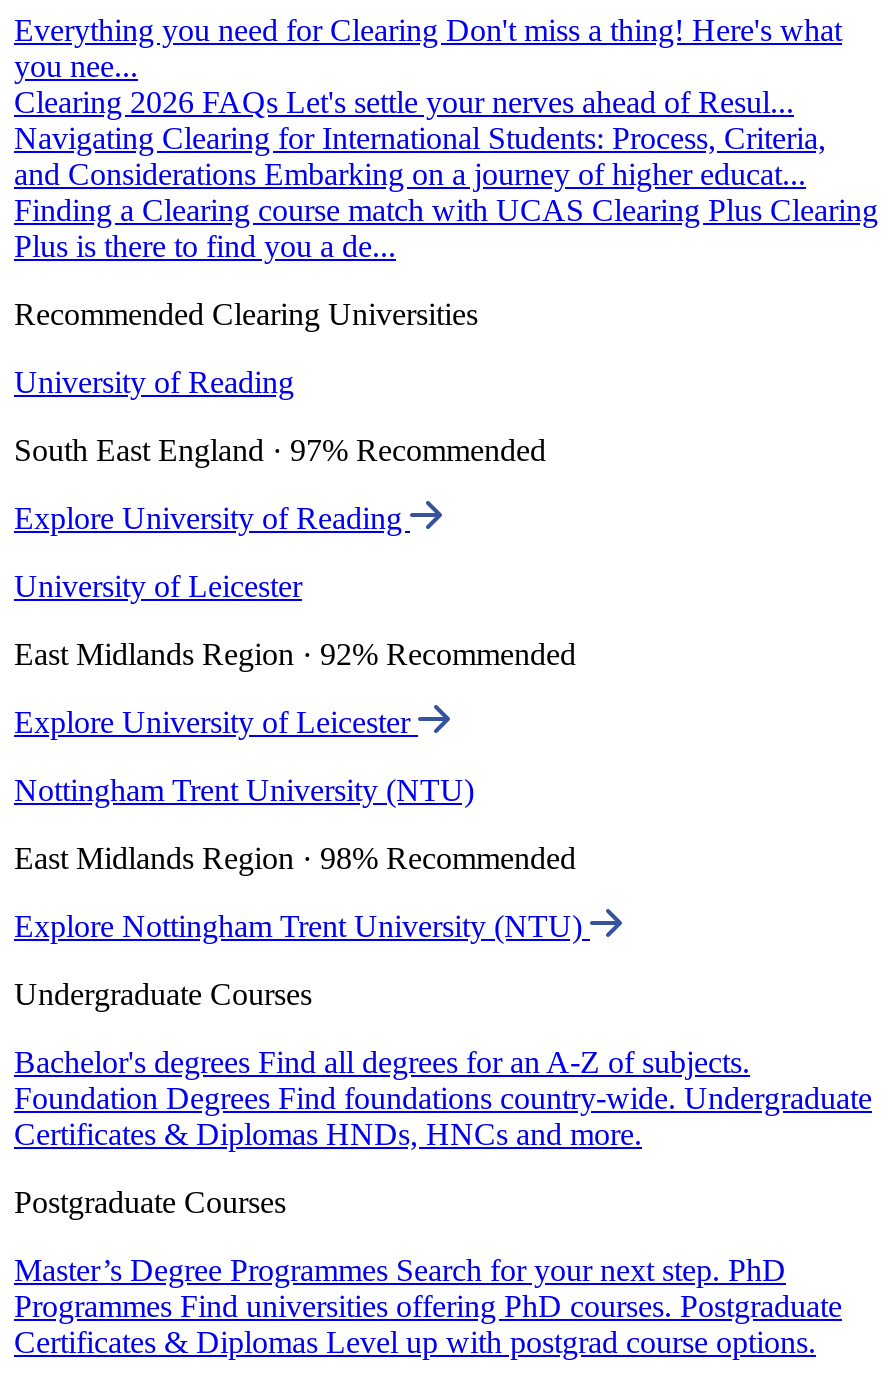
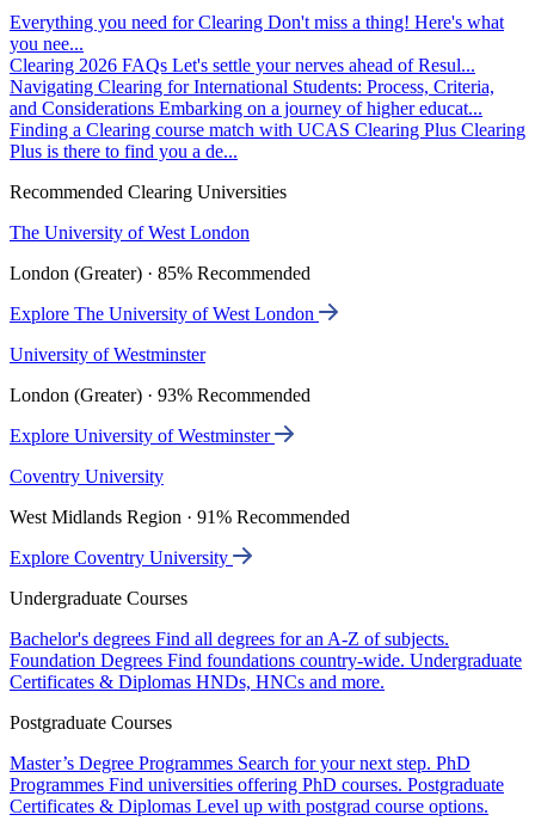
[14,365,294,399] University of Reading -> [10,222,250,243] The University of West London
[14,433,546,467] South East England · 97% Recommended -> [10,263,310,283] London (Greater) · 85% Recommended
[14,501,410,535] Explore University of Reading -> [10,304,319,324] Explore The University of West London
[14,569,302,603] University of Leicester -> [10,344,205,365] University of Westminster
[14,637,576,671] East Midlands Region · 92% Recommended -> [10,385,310,405] London (Greater) · 93% Recommended
[14,705,418,739] Explore University of Leicester -> [10,426,275,446] Explore University of Westminster
[14,773,474,807] Nottingham Trent University (NTU) -> [10,466,164,487] Coventry University
[14,841,576,875] East Midlands Region · 98% Recommended -> [10,507,350,527] West Midlands Region · 91% Recommended
[14,909,590,943] Explore Nottingham Trent University (NTU) -> [10,547,233,568] Explore Coventry University

